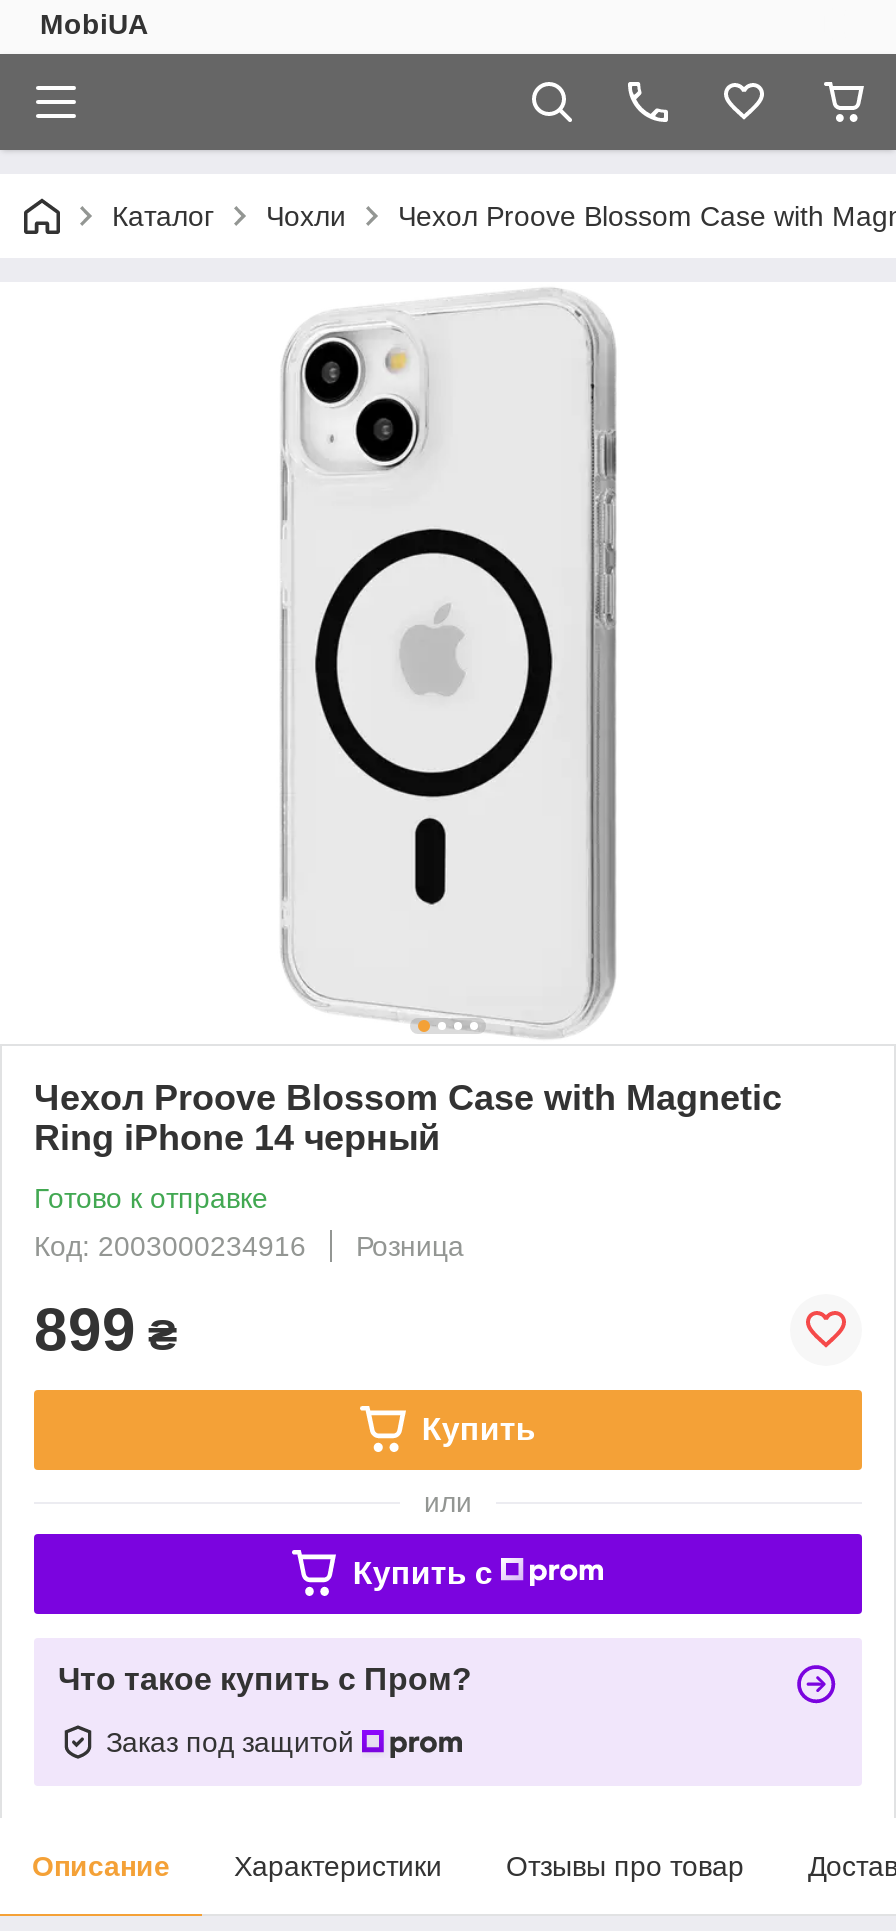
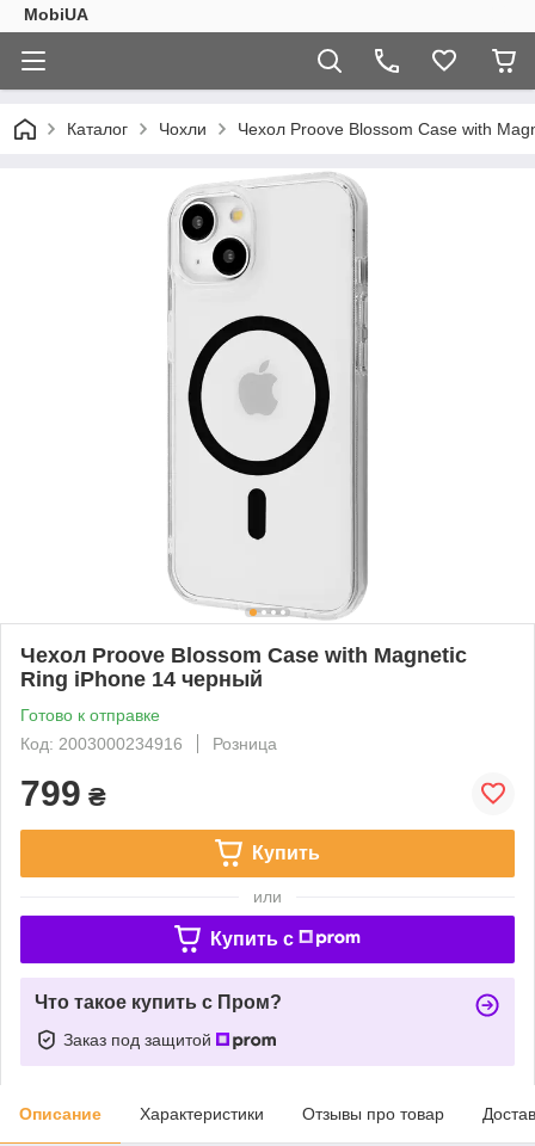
[34,1296,178,1362] 899 ₴ -> [20,773,106,813] 799 ₴

